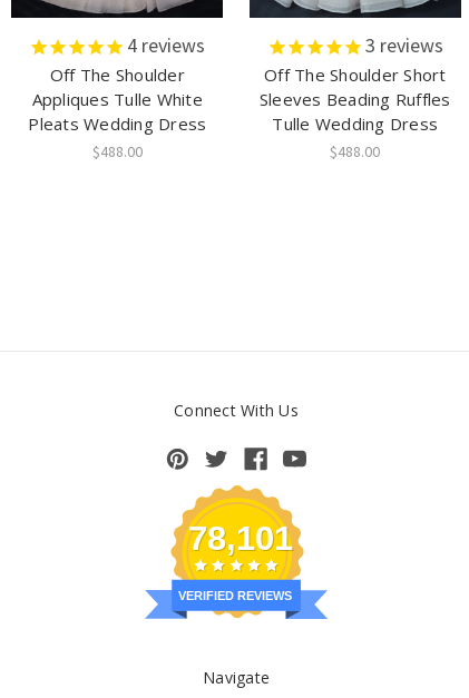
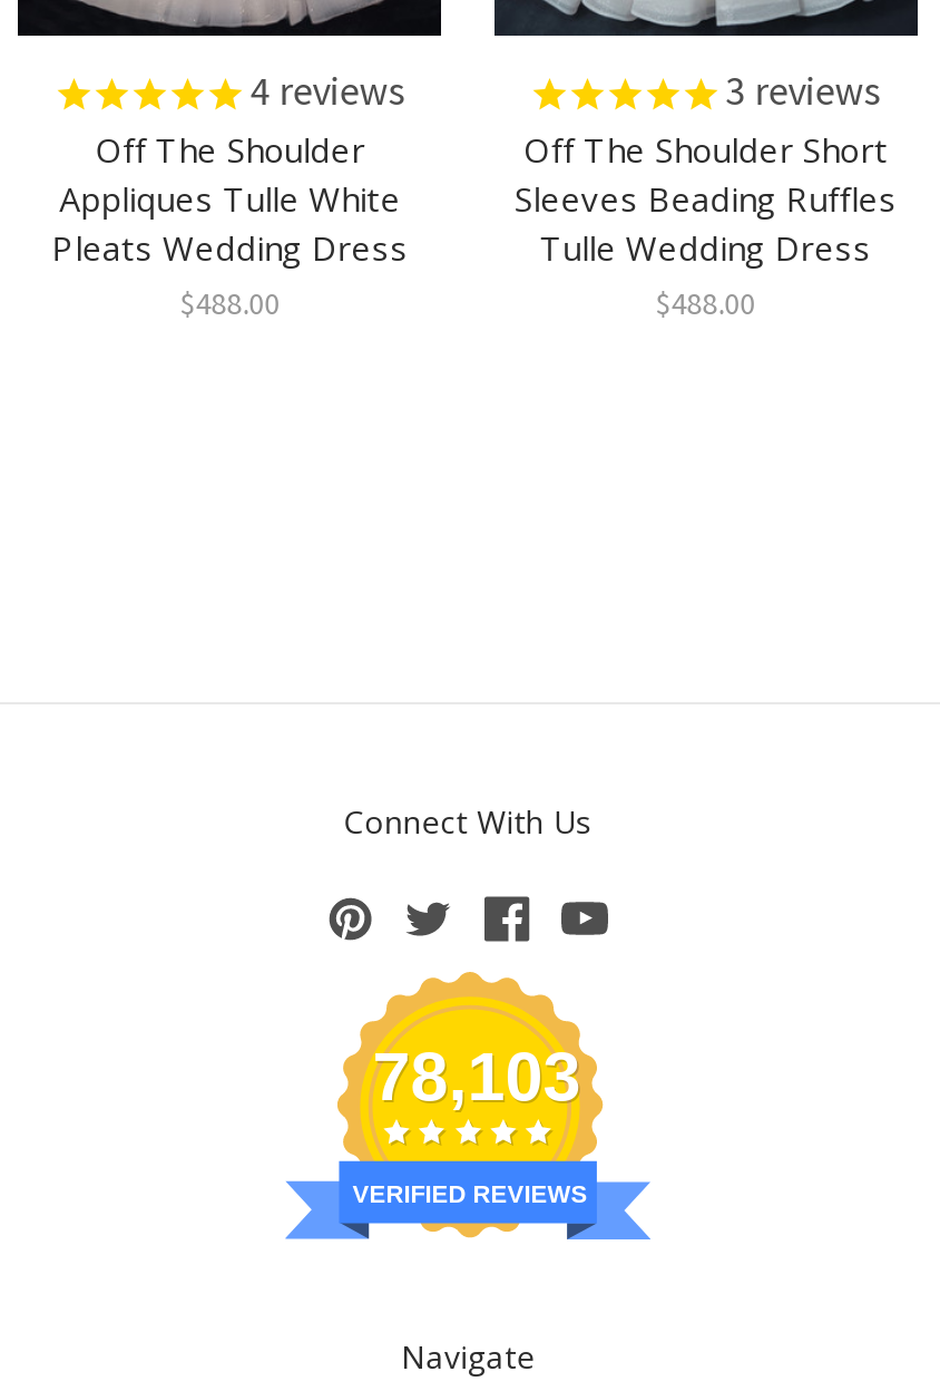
[188,519,293,558] 78,101 -> [371,1039,580,1116] 78,103

